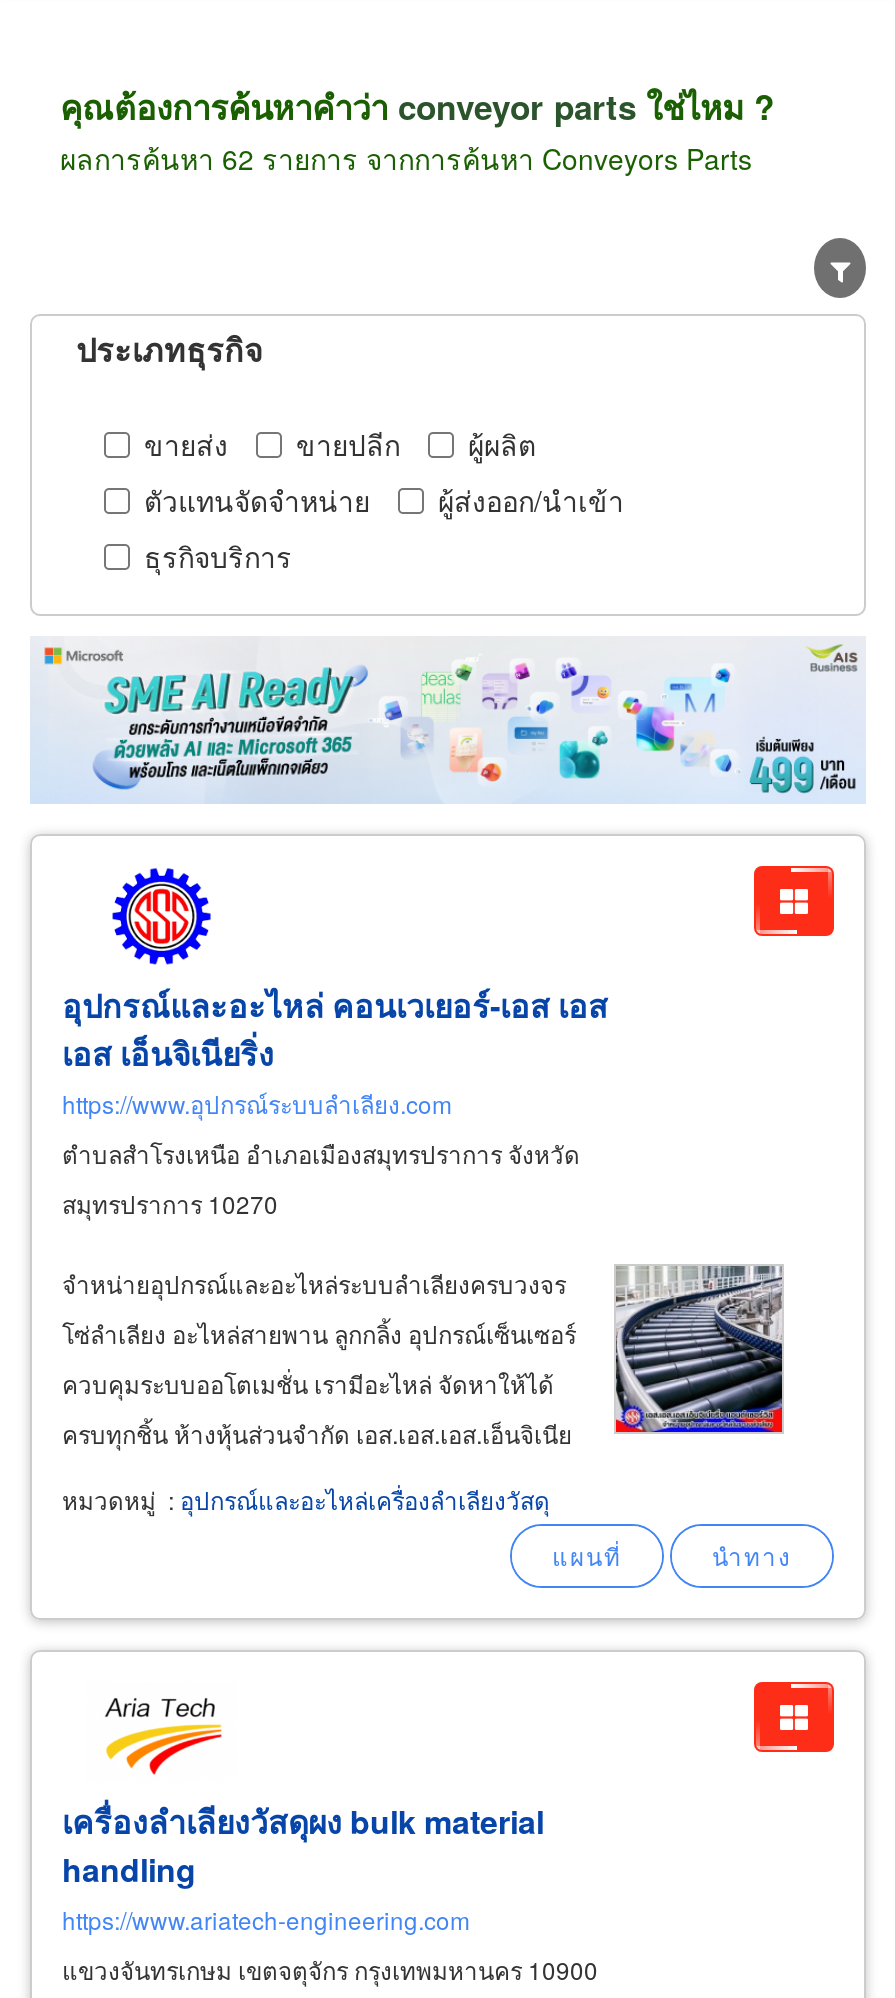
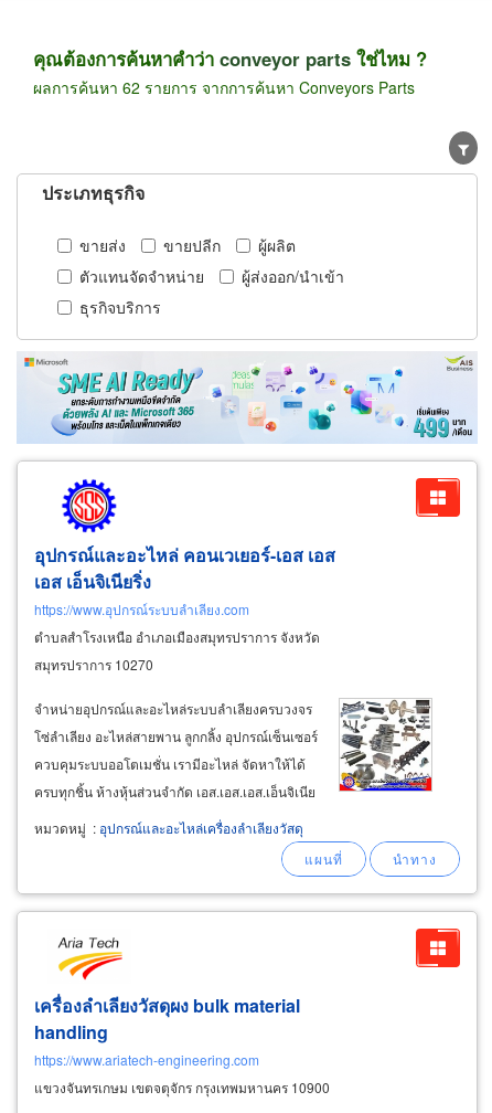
[614,1264,784,1434] [image] -> [340,699,431,791] [image]

